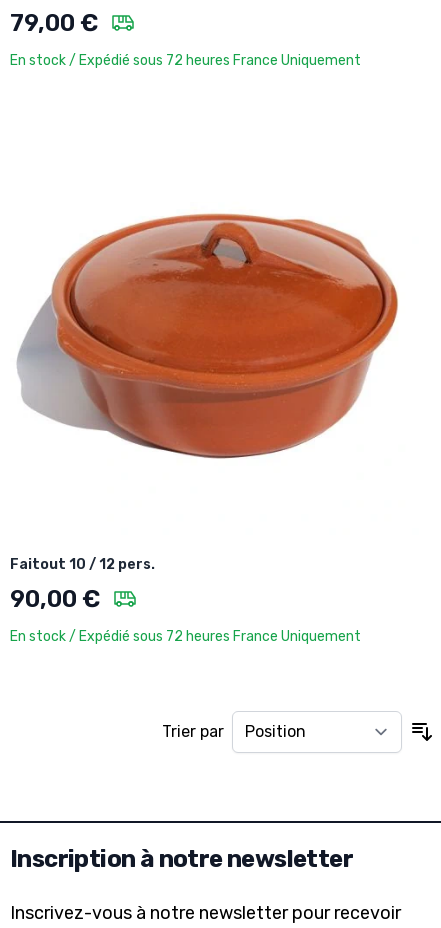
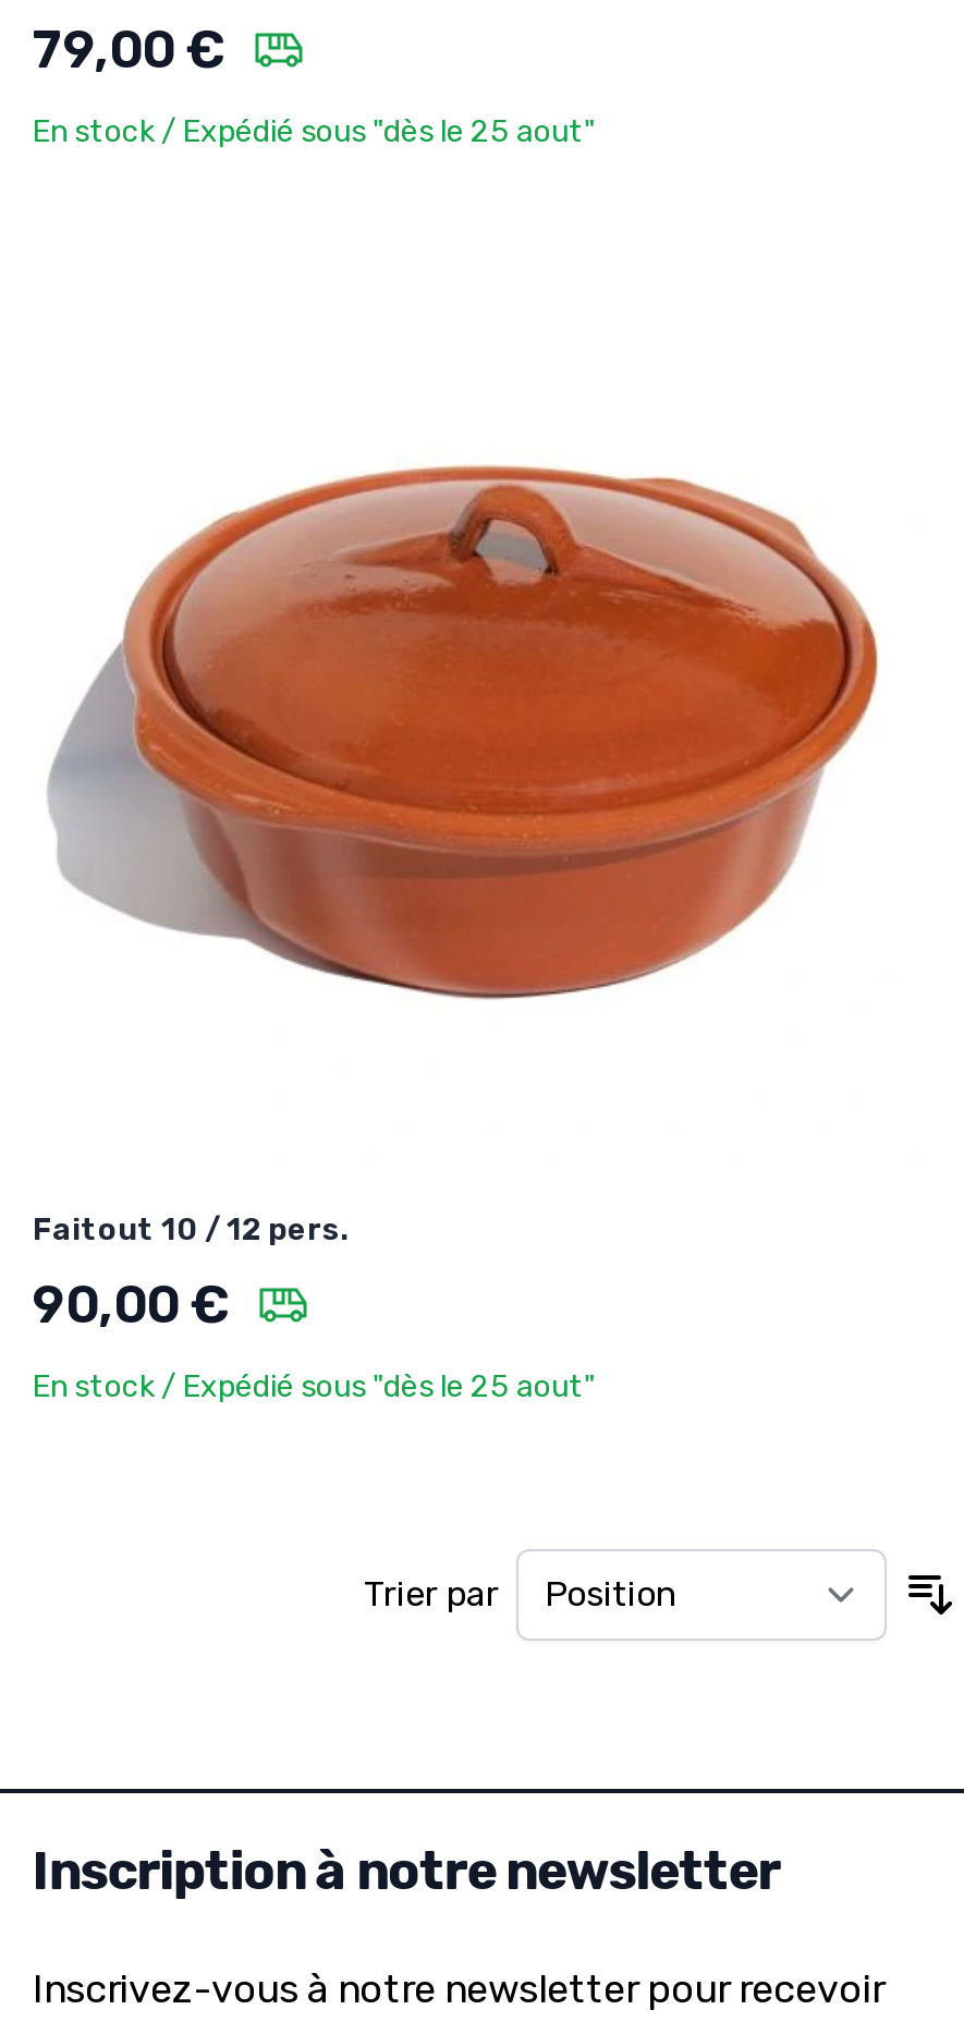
[10,52,361,69] En stock / Expédié sous 72 heures France Uniquement -> [33,112,595,149] En stock / Expédié sous "dès le 25 aout"
[10,628,361,645] En stock / Expédié sous 72 heures France Uniquement -> [33,1367,595,1405] En stock / Expédié sous "dès le 25 aout"

